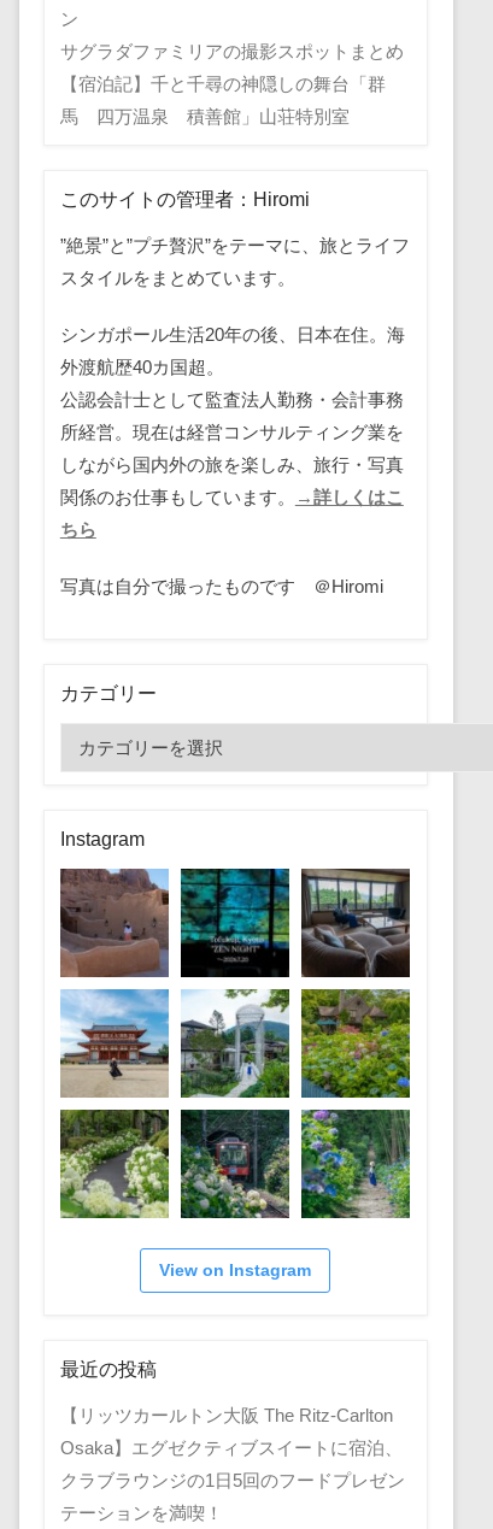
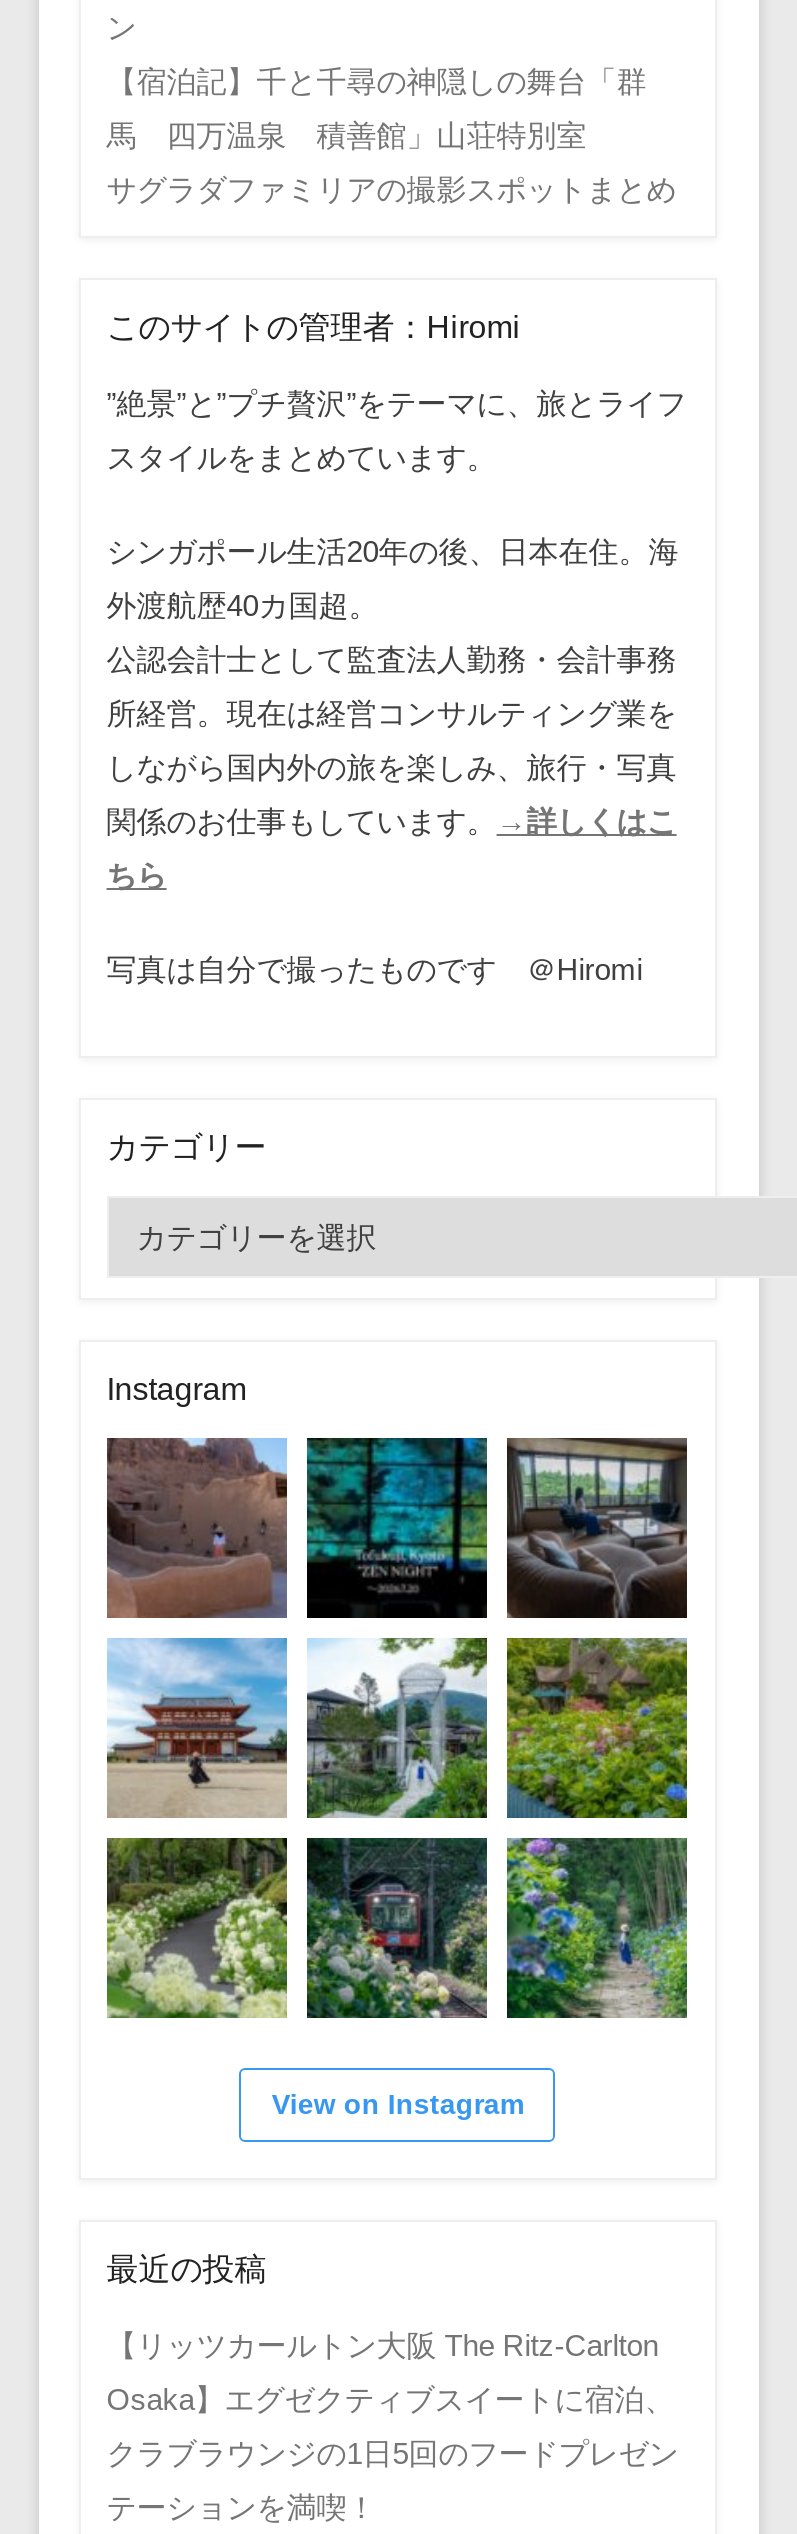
moved [60,41,404,61] -> [107,173,677,207]: サグラダファミリアの撮影スポットまとめ
moved [60,73,385,126] -> [107,65,647,153]: 【宿泊記】千と千尋の神隠しの舞台「群 | 馬 四万温泉 積善館」山荘特別室

